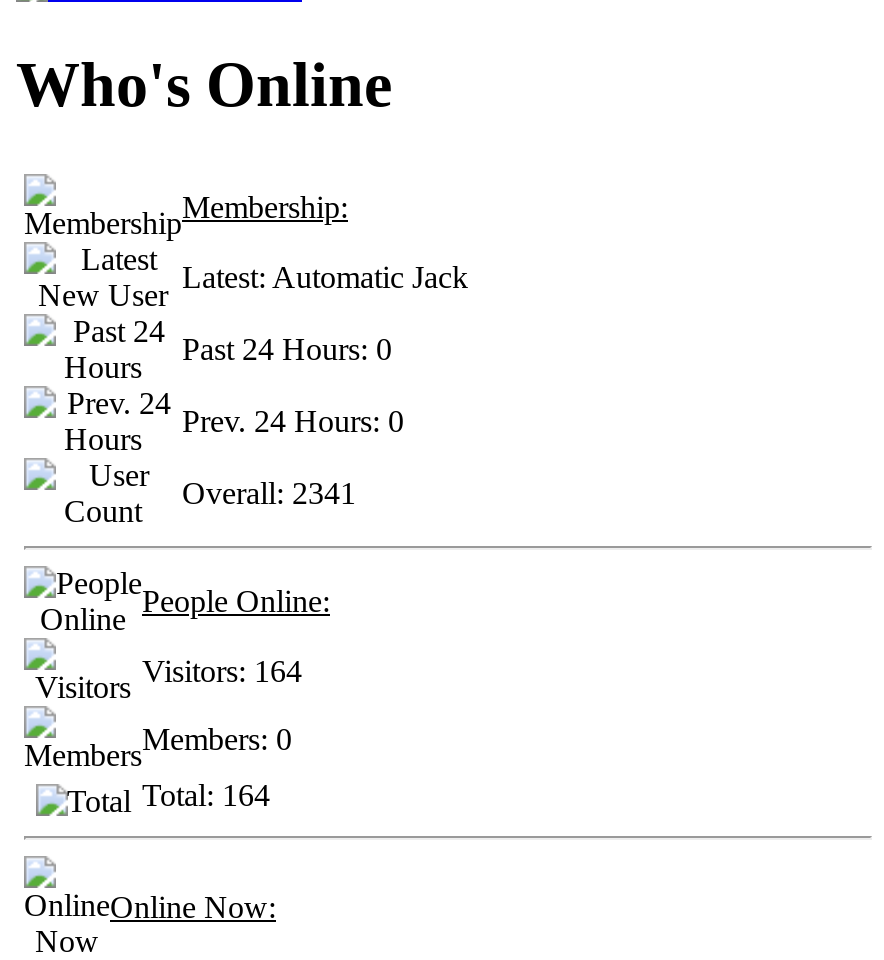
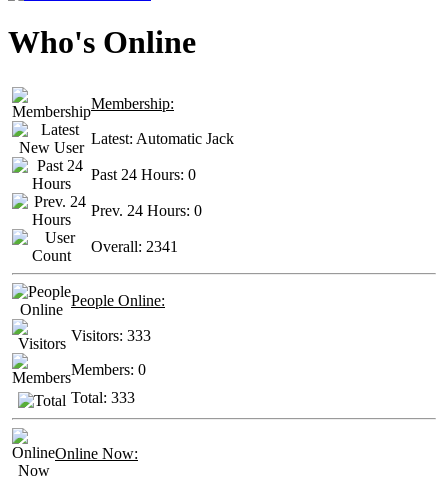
[142,654,302,688] Visitors: 164 -> [71,327,151,344] Visitors: 333
[142,778,270,812] Total: 164 -> [71,389,135,406] Total: 333

